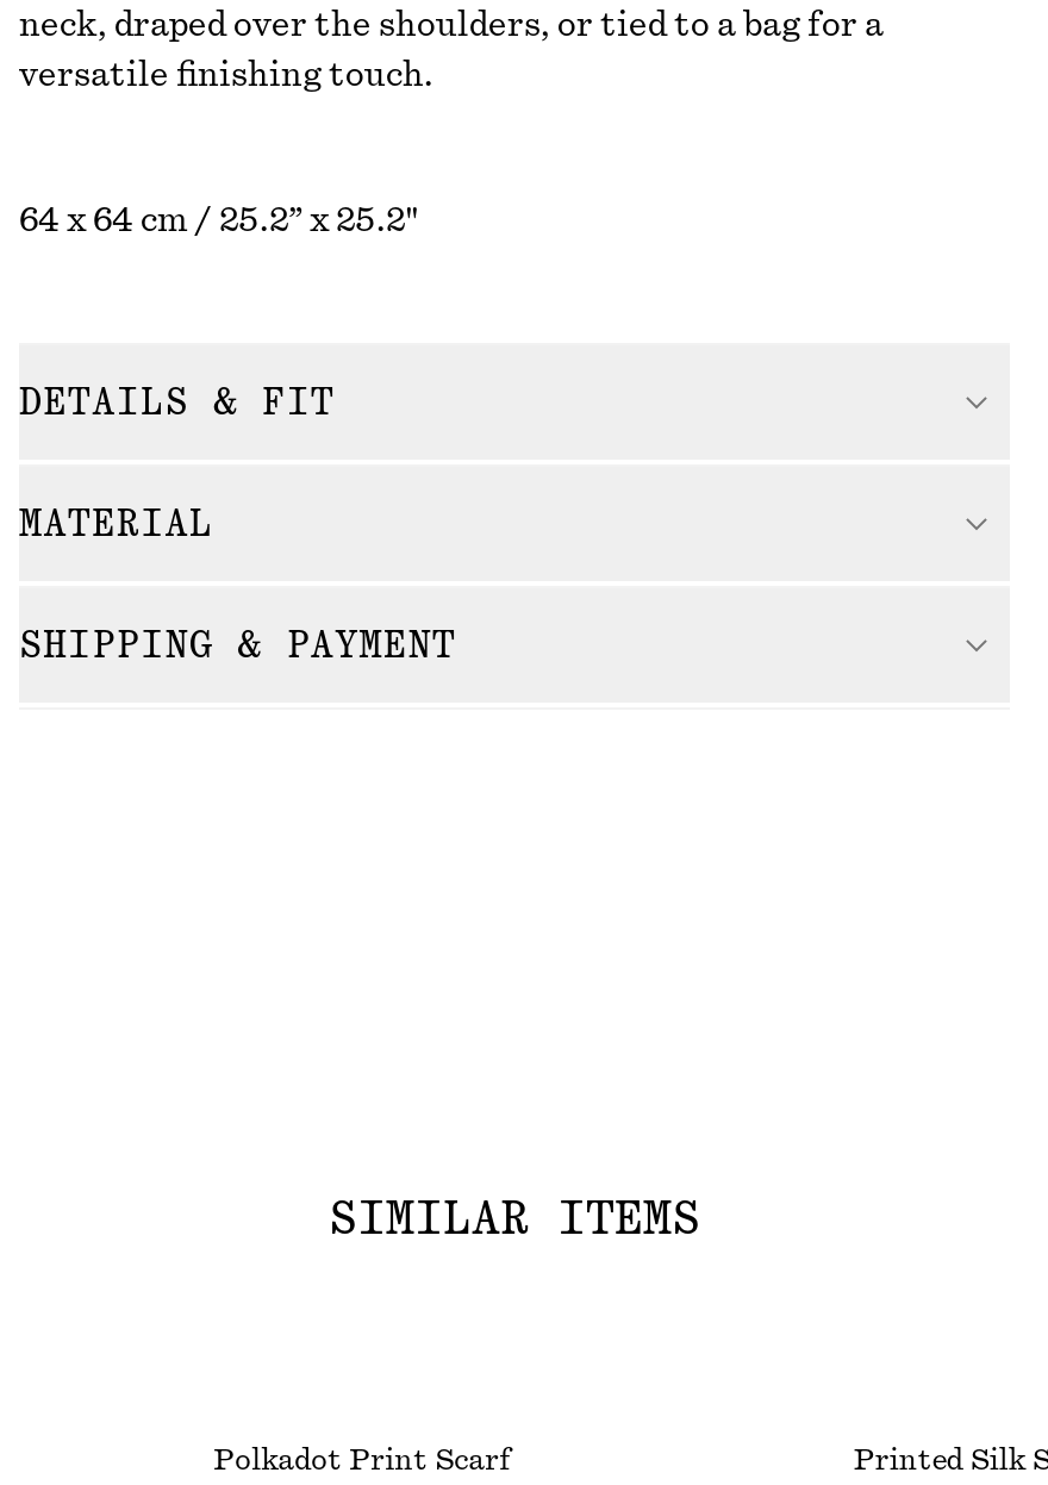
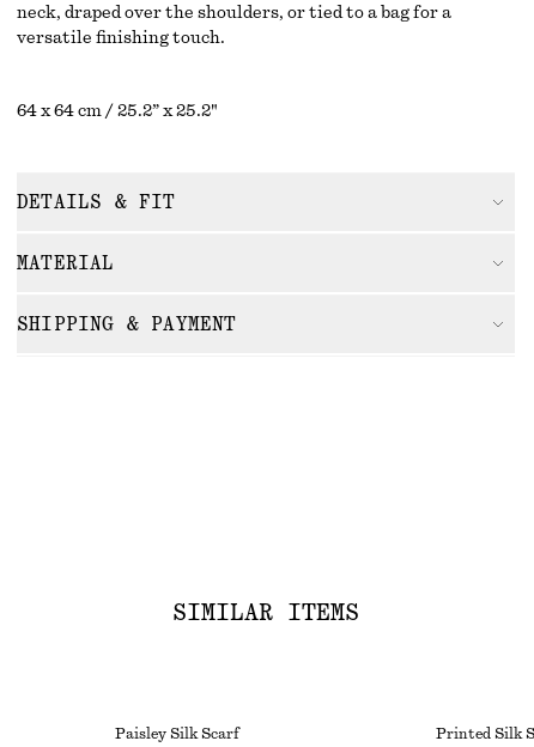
[213,1446,511,1474] Polkadot Print Scarf -> [114,727,239,741] Paisley Silk Scarf

